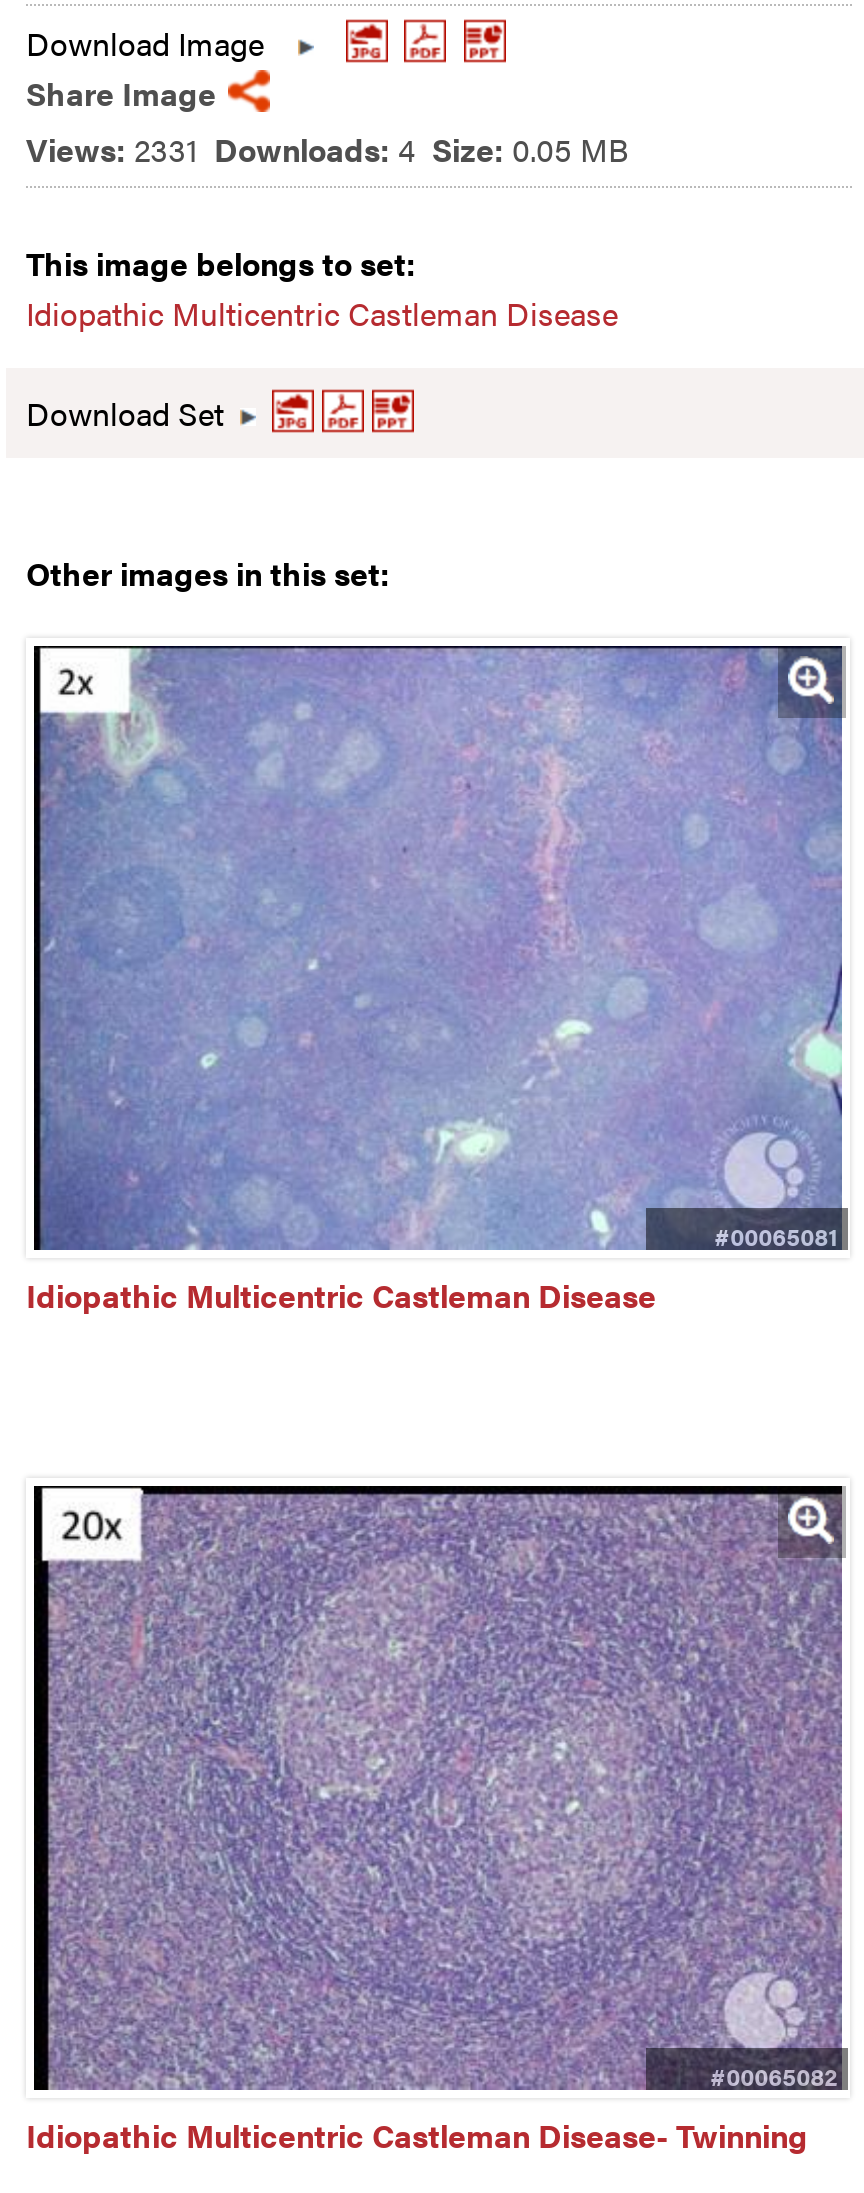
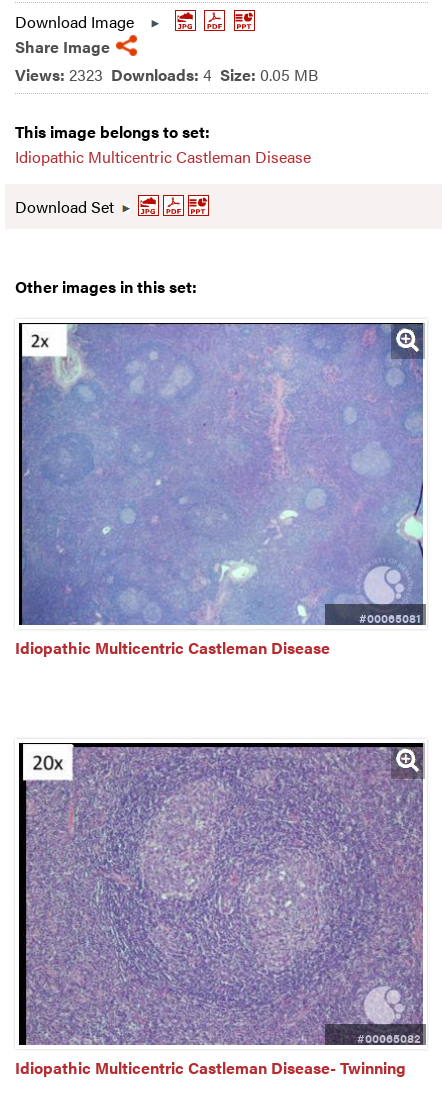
[26,126,628,172] Views: 2331 Downloads: 4 Size: 0.05 MB -> [15,63,318,86] Views: 2323 Downloads: 4 Size: 0.05 MB

